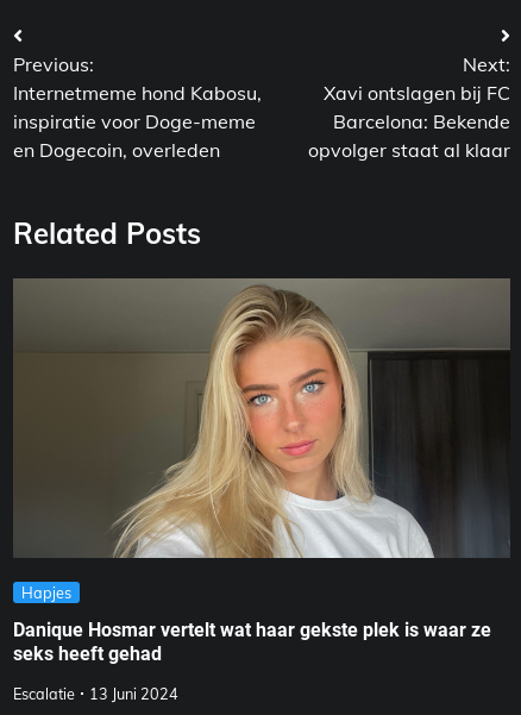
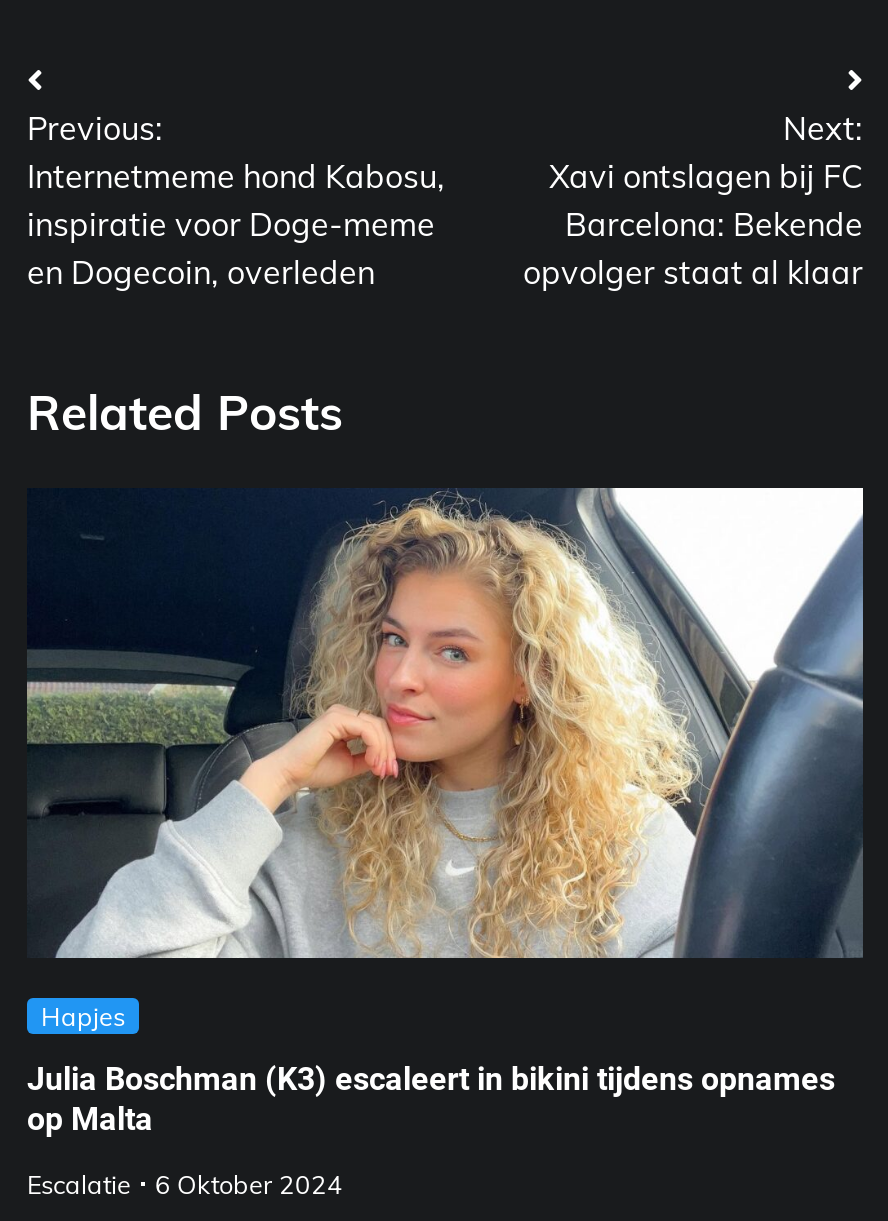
[13,277,510,559] [image] -> [27,487,865,959] [image]
[13,619,491,665] Danique Hosmar vertelt wat haar gekste plek is waar ze | seks heeft gehad -> [27,1060,835,1138] Julia Boschman (K3) escaleert in bikini tijdens opnames | op Malta
[13,684,178,703] Escalatie 13 Juni 2024 -> [27,1168,343,1200] Escalatie 6 Oktober 2024

